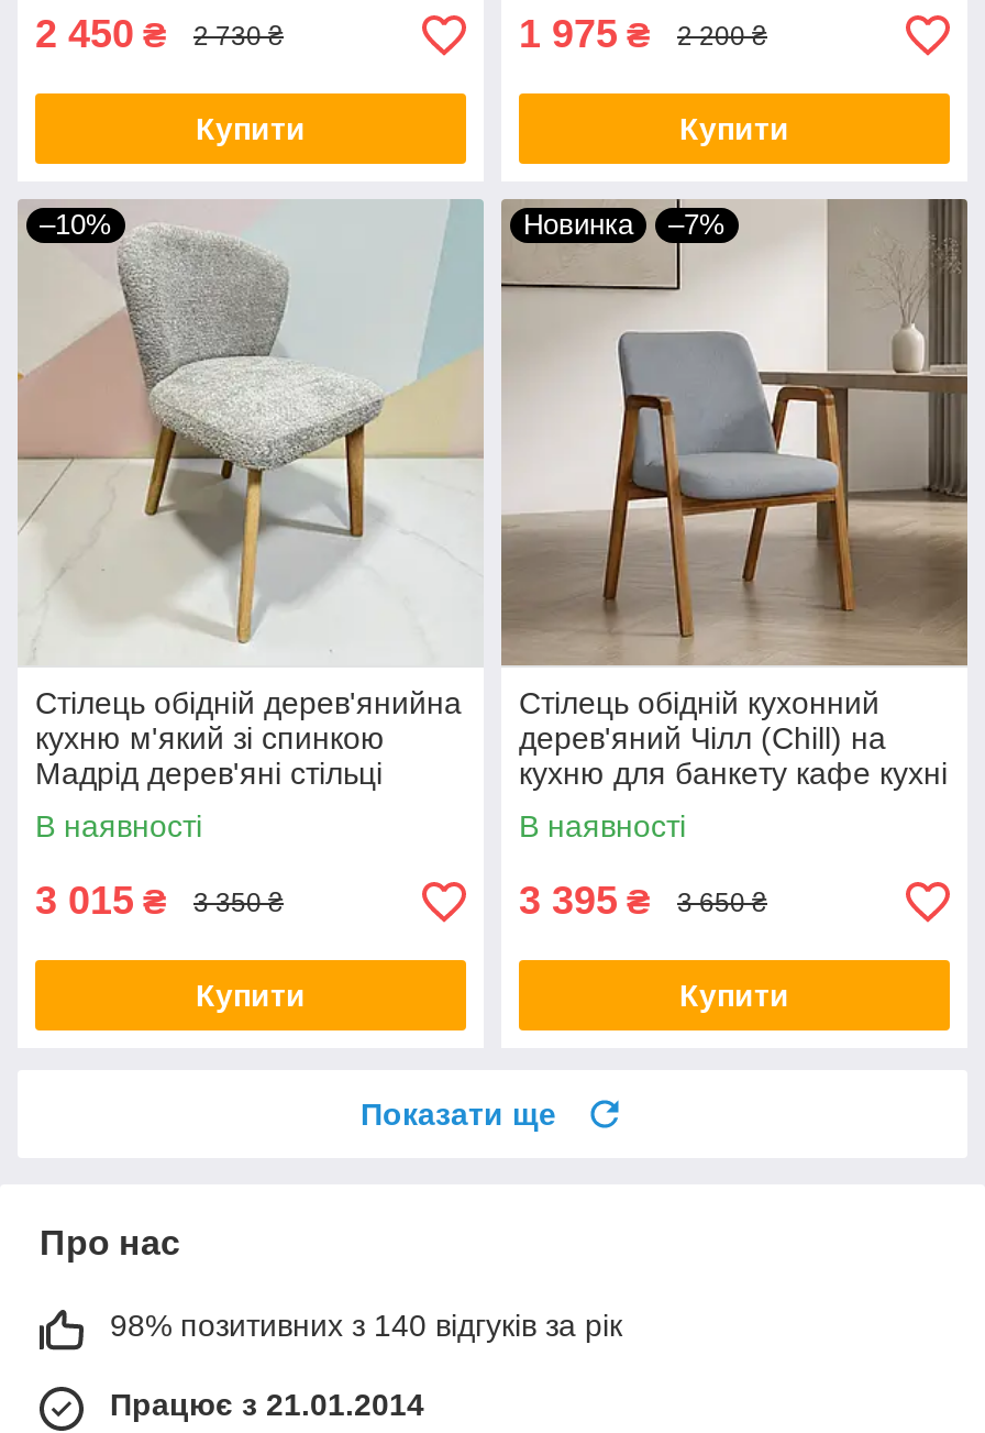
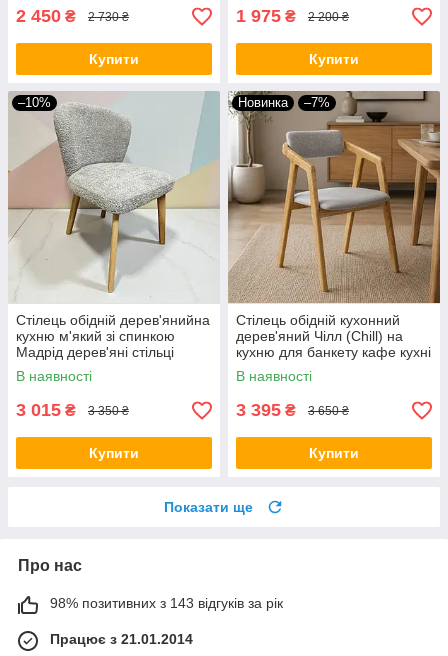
[499,199,967,663] [image] -> [227,91,440,303] [image]
[110,1308,622,1343] 98% позитивних з 140 відгуків за рік -> [50,595,283,611] 98% позитивних з 143 відгуків за рік

